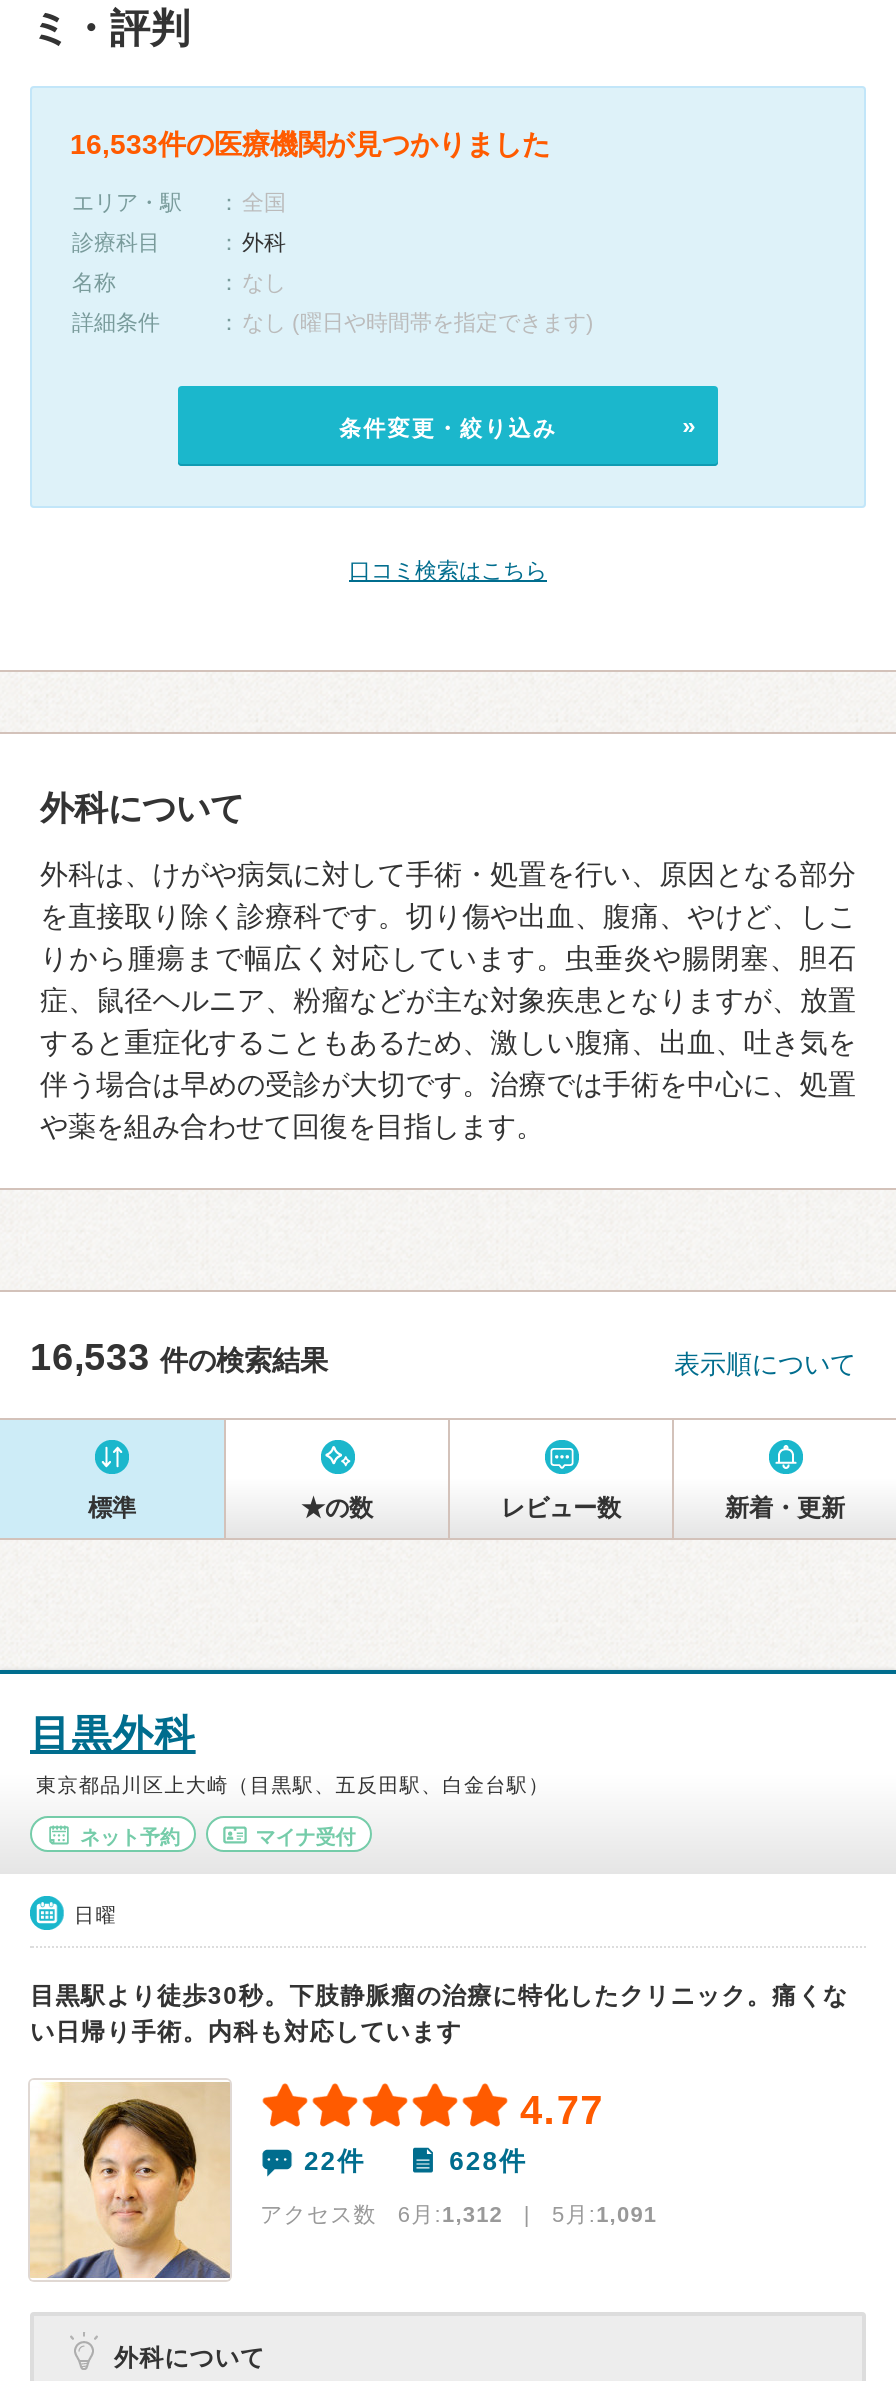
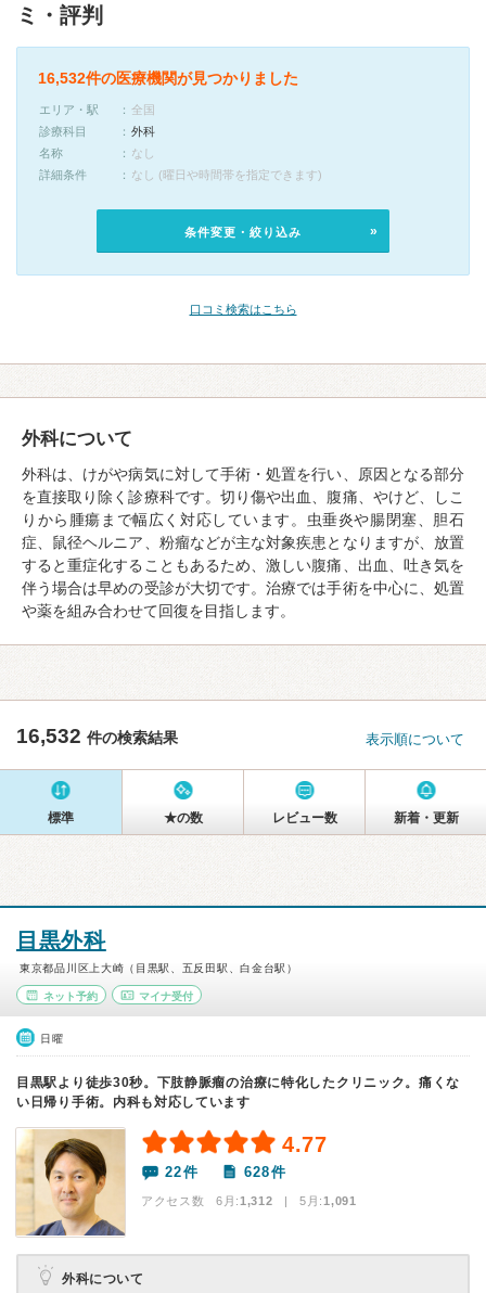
[70,128,550,160] 16,533件の医療機関が見つかりました -> [38,69,298,87] 16,532件の医療機関が見つかりました
[30,1336,328,1378] 16,533 件の検索結果 -> [16,725,178,747] 16,532 件の検索結果

